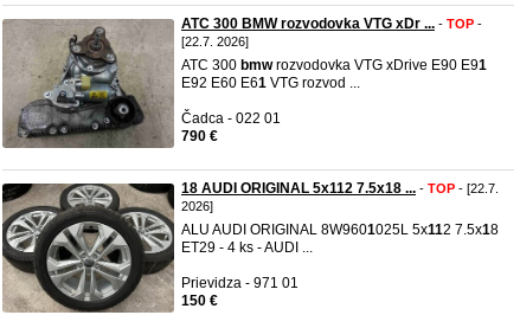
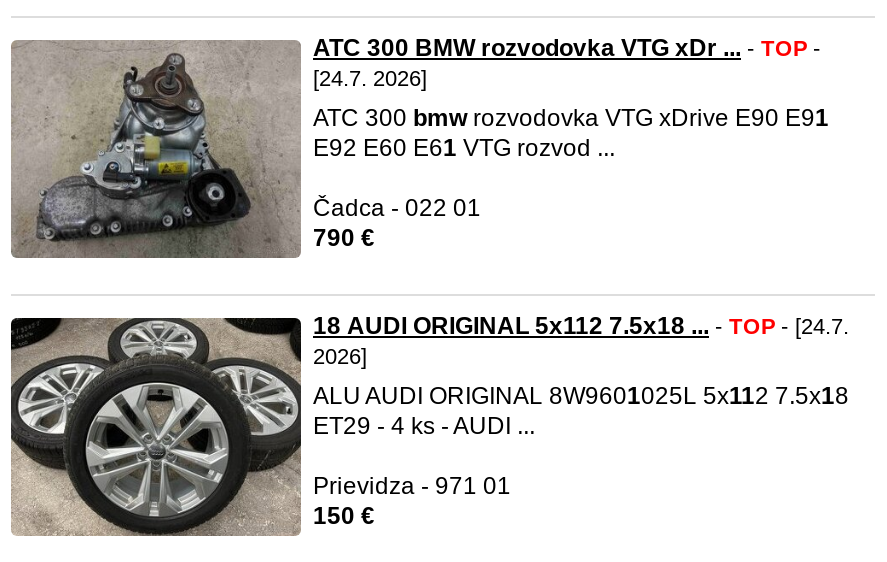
[181,34,249,49] [22.7. 2026] -> [313,66,427,90] [24.7. 2026]
[181,180,499,197] 18 AUDI ORIGINAL 5x112 7.5x18 ... - TOP - [22.7. -> [313,312,849,340] 18 AUDI ORIGINAL 5x112 7.5x18 ... - TOP - [24.7.

